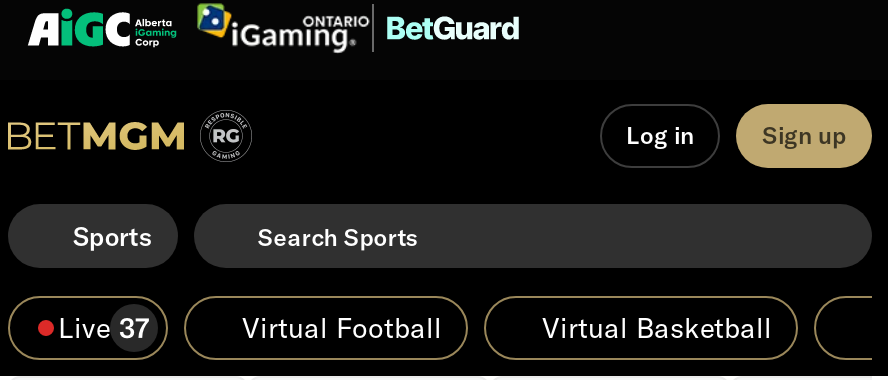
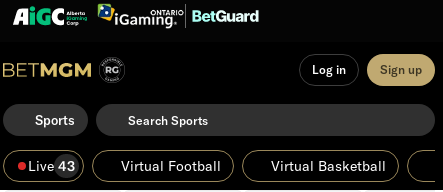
[58,310,149,346] Live 37 -> [28,157,75,175] Live 43

